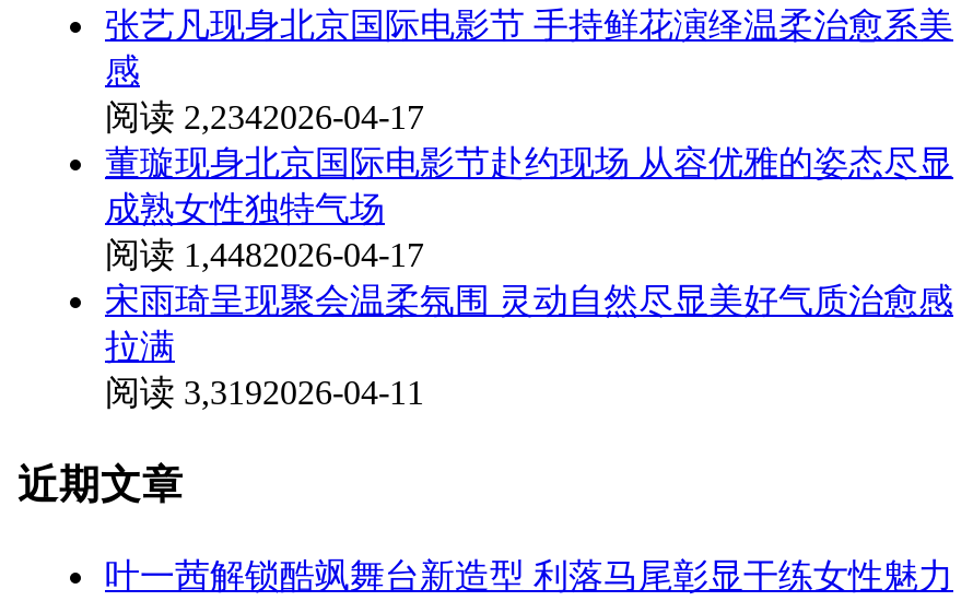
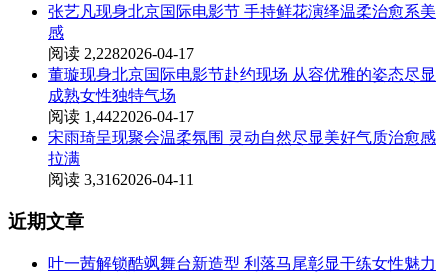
[105,97,424,135] 阅读 2,2342026-04-17 -> [48,45,194,62] 阅读 2,2282026-04-17
[105,235,424,272] 阅读 1,4482026-04-17 -> [48,108,194,125] 阅读 1,4422026-04-17
[105,373,424,410] 阅读 3,3192026-04-11 -> [48,171,194,188] 阅读 3,3162026-04-11

